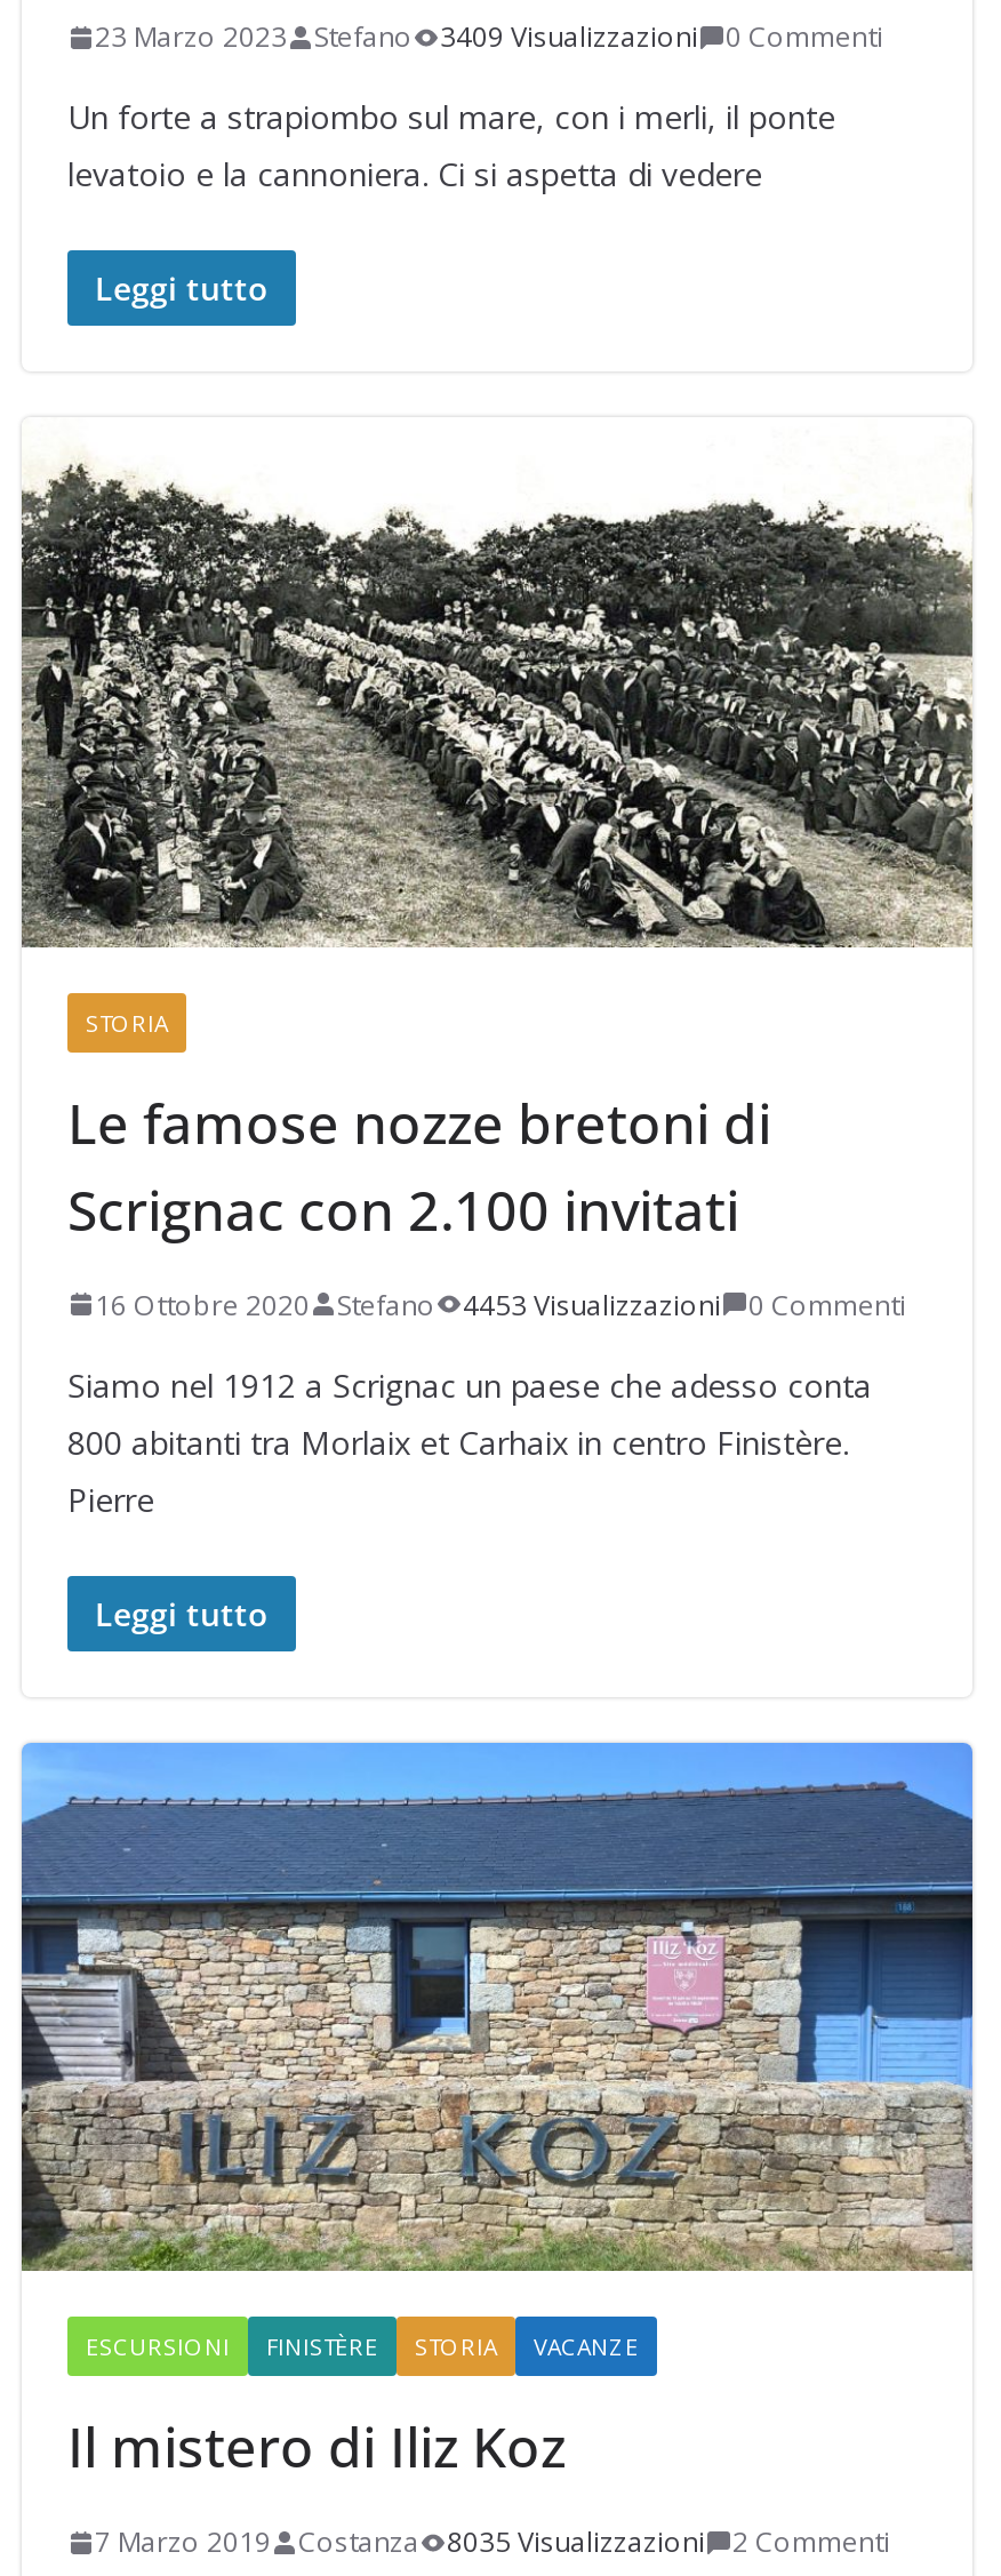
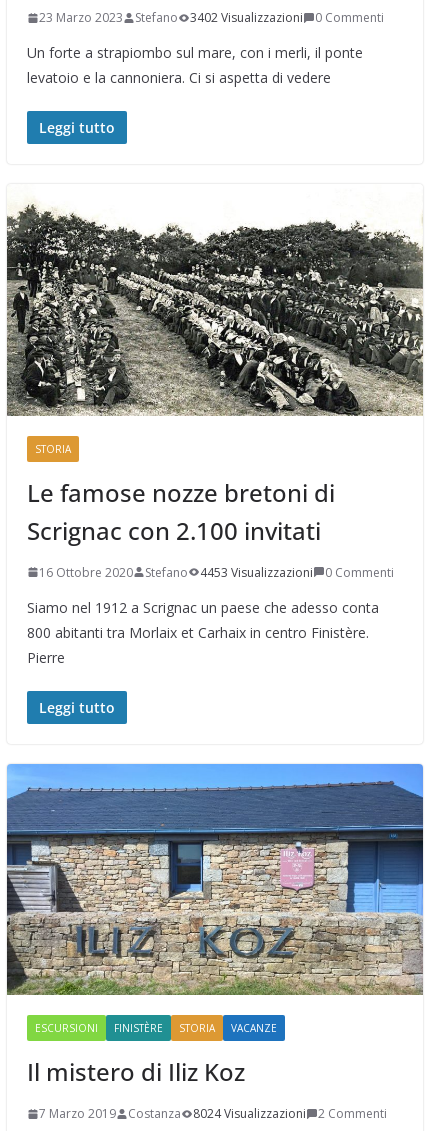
[440,18,698,57] 3409 Visualizzazioni -> [190,9,303,26] 3402 Visualizzazioni
[447,2523,705,2562] 8035 Visualizzazioni -> [193,1105,306,1122] 8024 Visualizzazioni

